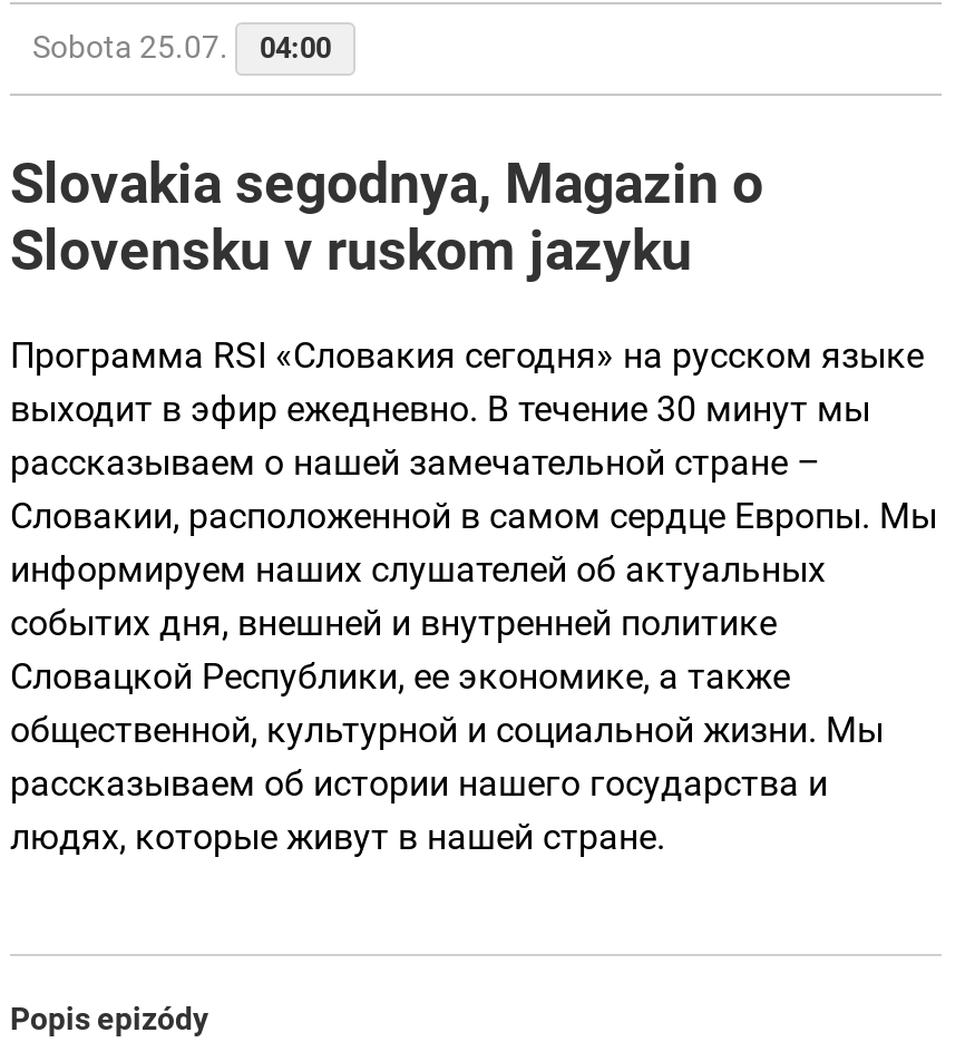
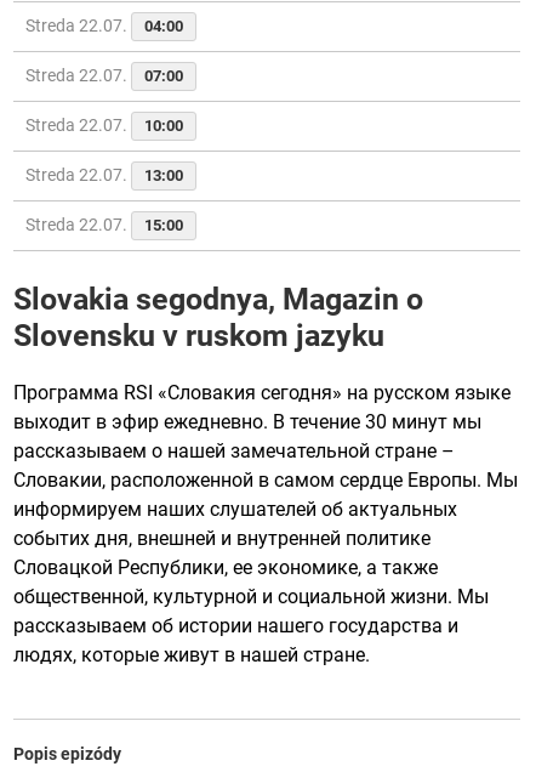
[32,30,331,65] Sobota 25.07. 04:00 -> [25,16,183,36] Streda 22.07. 04:00
none -> [25,66,183,235] Streda 22.07. | 07:00 | Streda 22.07. | 10:00 | Streda 22.07. | 13:00 | Streda 22.07. | 15:00

